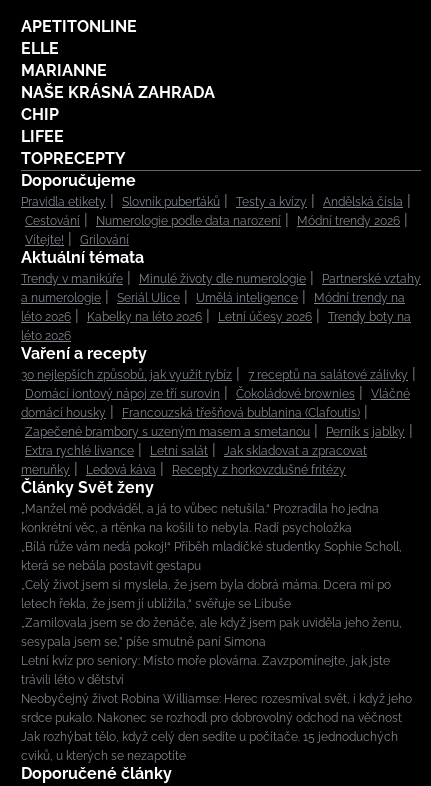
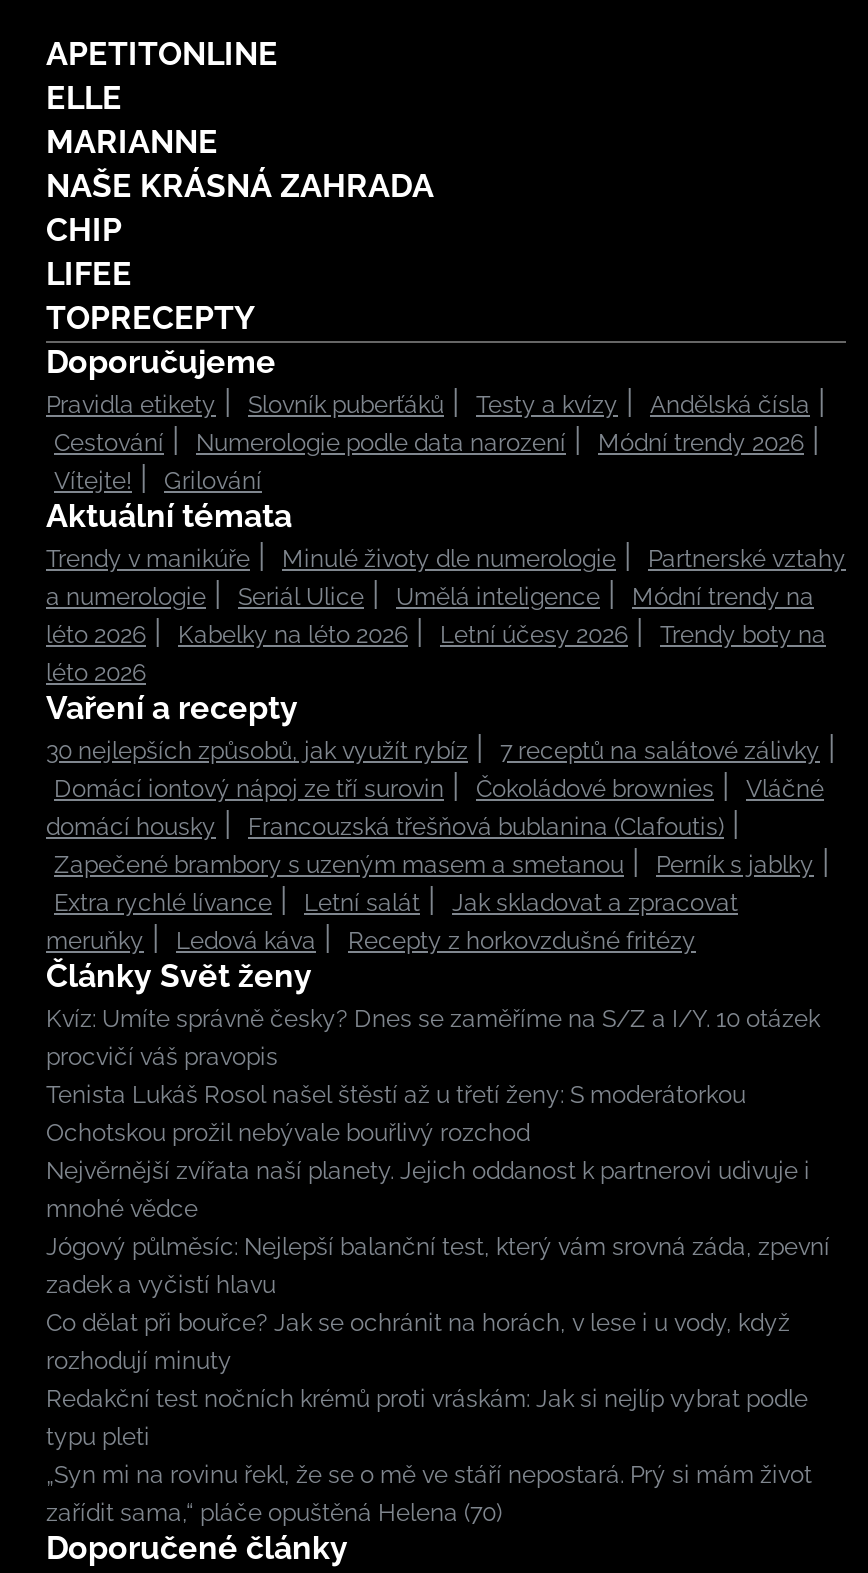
[21,502,412,763] „Manžel mě podváděl, a já to vůbec netušila.“ Prozradila ho jedna | konkrétní věc, a rtěnka na košili to nebyla. Radí psycholožka | „Bílá růže vám nedá pokoj!“ Příběh mladičké studentky Sophie Scholl, | která se nebála postavit gestapu | „Celý život jsem si myslela, že jsem byla dobrá máma. Dcera mi po | letech řekla, že jsem jí ublížila,“ svěřuje se Libuše | „Zamilovala jsem se do ženáče, ale když jsem pak uviděla jeho ženu, | sesypala jsem se,” píše smutně paní Simona | Letní kvíz pro seniory: Místo moře plovárna. Zavzpomínejte, jak jste | trávili léto v dětství | Neobyčejný život Robina Williamse: Herec rozesmíval svět, i když jeho | srdce pukalo. Nakonec se rozhodl pro dobrovolný odchod na věčnost | Jak rozhýbat tělo, když celý den sedíte u počítače. 15 jednoduchých | cviků, u kterých se nezapotíte -> [46,1005,830,1527] Kvíz: Umíte správně česky? Dnes se zaměříme na S/Z a I/Y. 10 otázek | procvičí váš pravopis | Tenista Lukáš Rosol našel štěstí až u třetí ženy: S moderátorkou | Ochotskou prožil nebývale bouřlivý rozchod | Nejvěrnější zvířata naší planety. Jejich oddanost k partnerovi udivuje i | mnohé vědce | Jógový půlměsíc: Nejlepší balanční test, který vám srovná záda, zpevní | zadek a vyčistí hlavu | Co dělat při bouřce? Jak se ochránit na horách, v lese i u vody, když | rozhodují minuty | Redakční test nočních krémů proti vráskám: Jak si nejlíp vybrat podle | typu pleti | „Syn mi na rovinu řekl, že se o mě ve stáří nepostará. Prý si mám život | zařídit sama,“ pláče opuštěná Helena (70)

